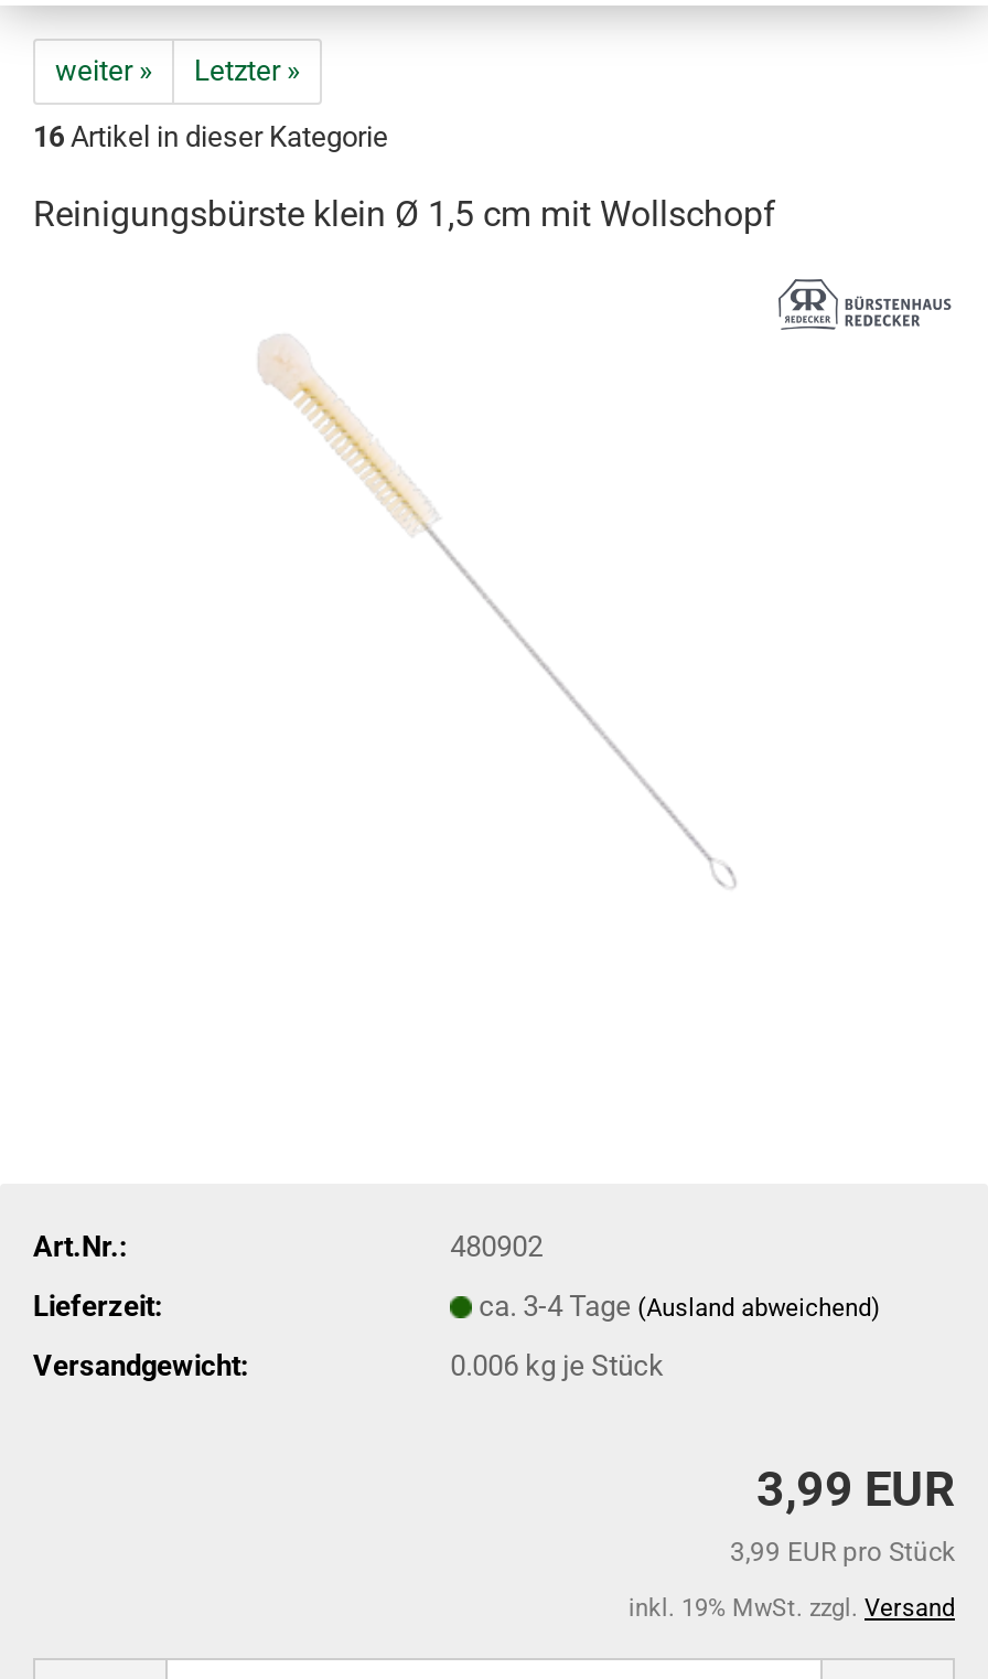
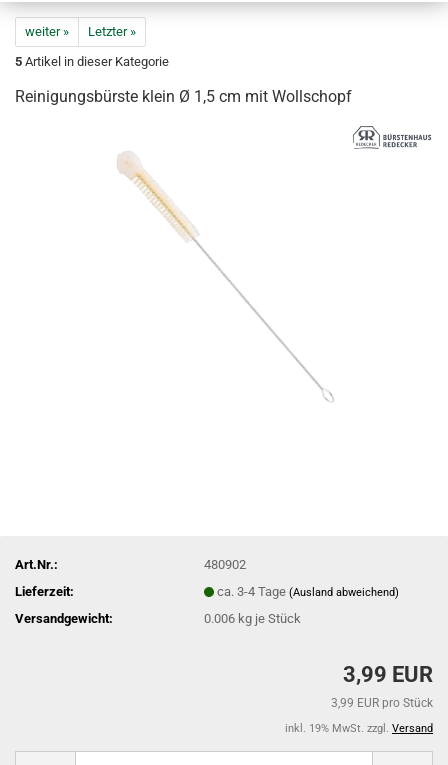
[33,120,388,153] 16 Artikel in dieser Kategorie -> [15,54,169,69] 5 Artikel in dieser Kategorie

